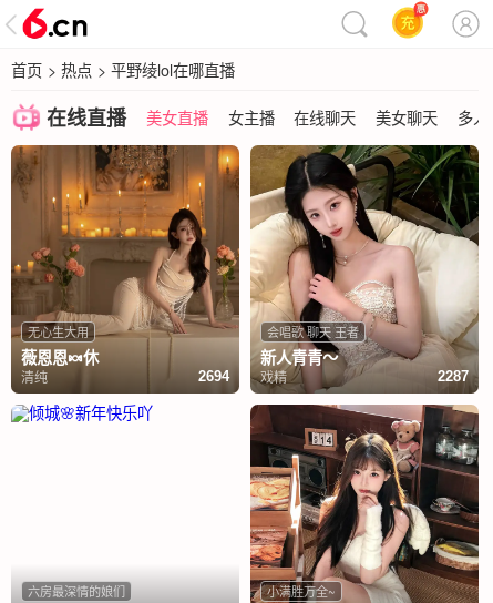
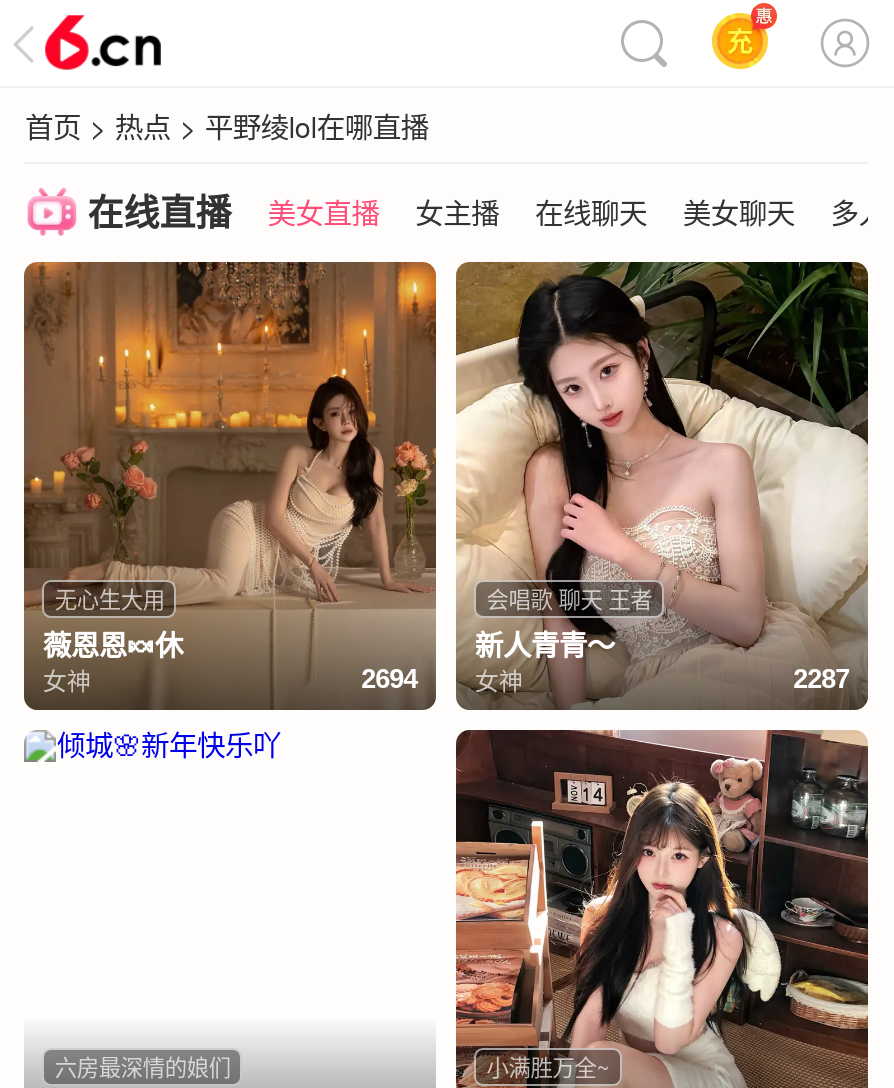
[21,367,48,386] 清纯 -> [43,662,91,696] 女神
[261,367,287,386] 戏精 -> [475,662,523,696] 女神

